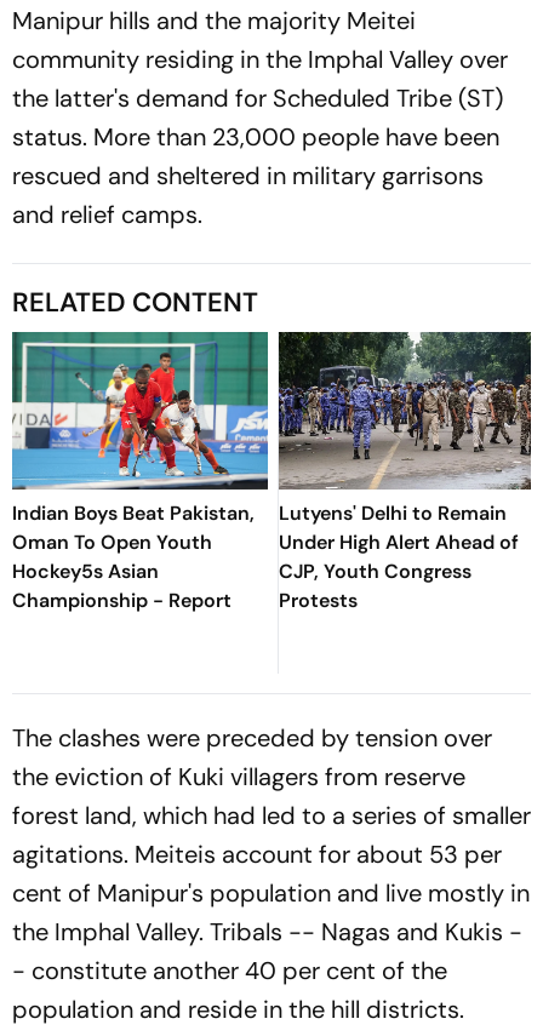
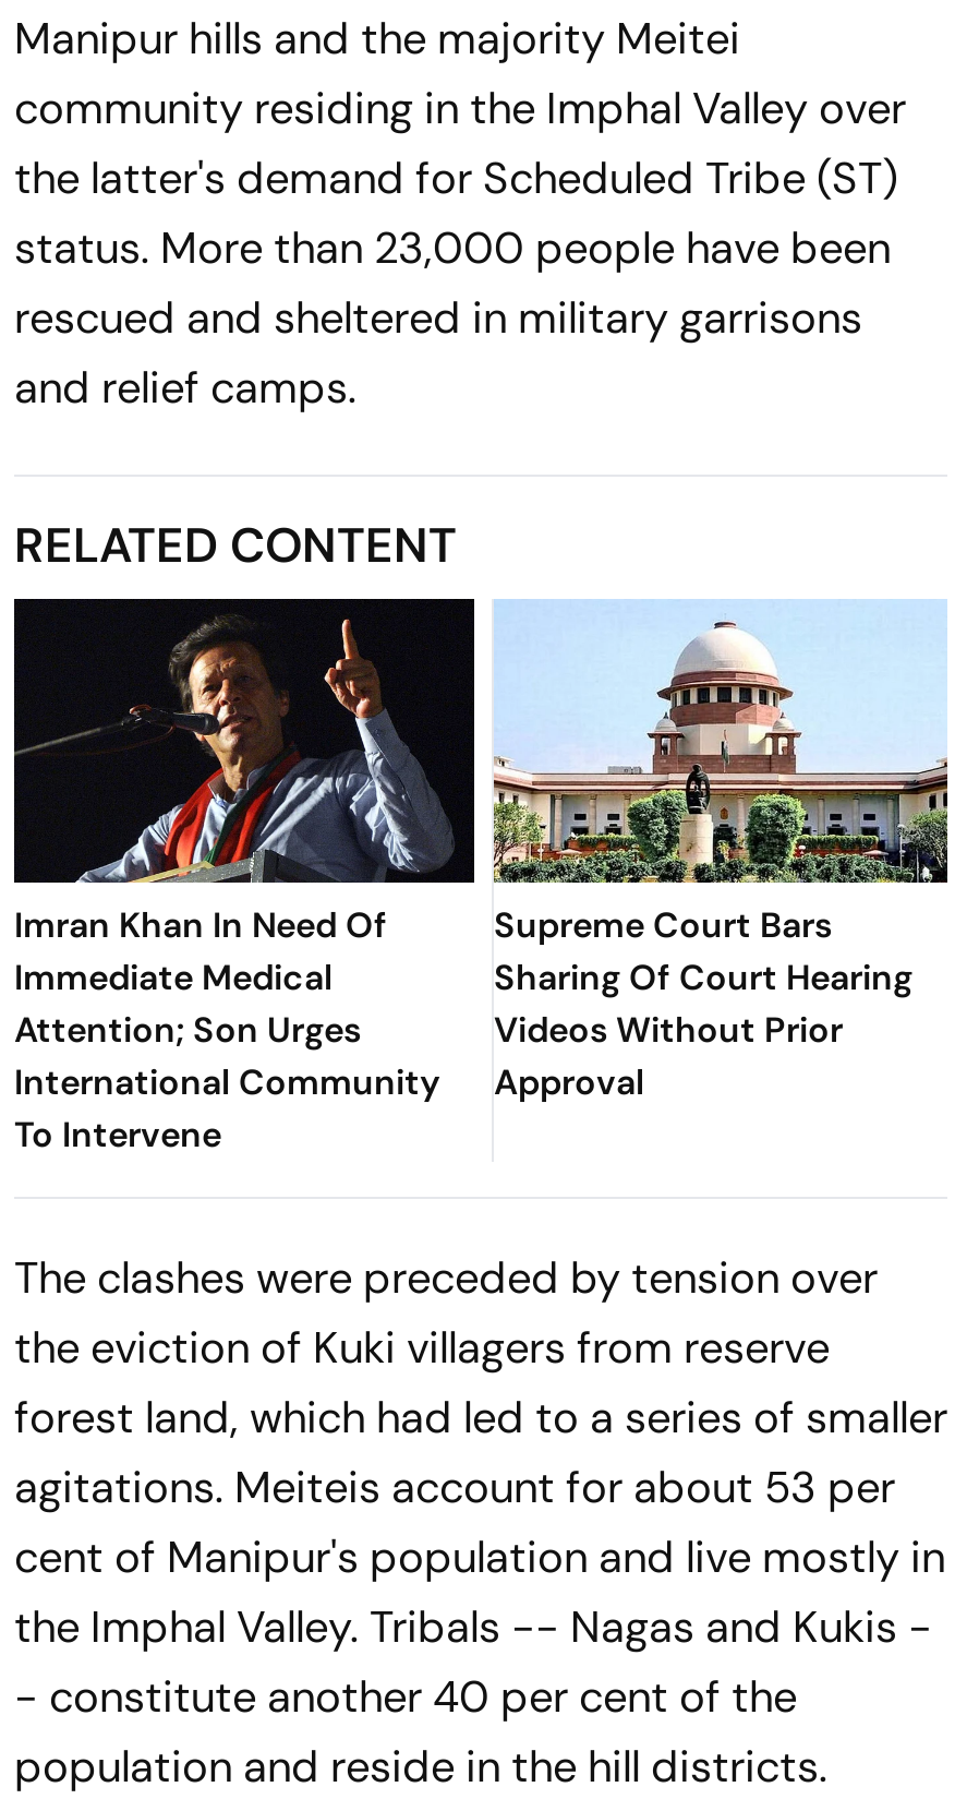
[11,332,269,613] [image] | Indian Boys Beat Pakistan, | Oman To Open Youth | Hockey5s Asian | Championship - Report -> [12,598,476,1156] [image] | Imran Khan In Need Of | Immediate Medical | Attention; Son Urges | International Community | To Intervene
[278,331,532,613] [image] | Lutyens' Delhi to Remain | Under High Alert Ahead of | CJP, Youth Congress | Protests -> [494,598,947,1104] [image] | Supreme Court Bars | Sharing Of Court Hearing | Videos Without Prior | Approval

